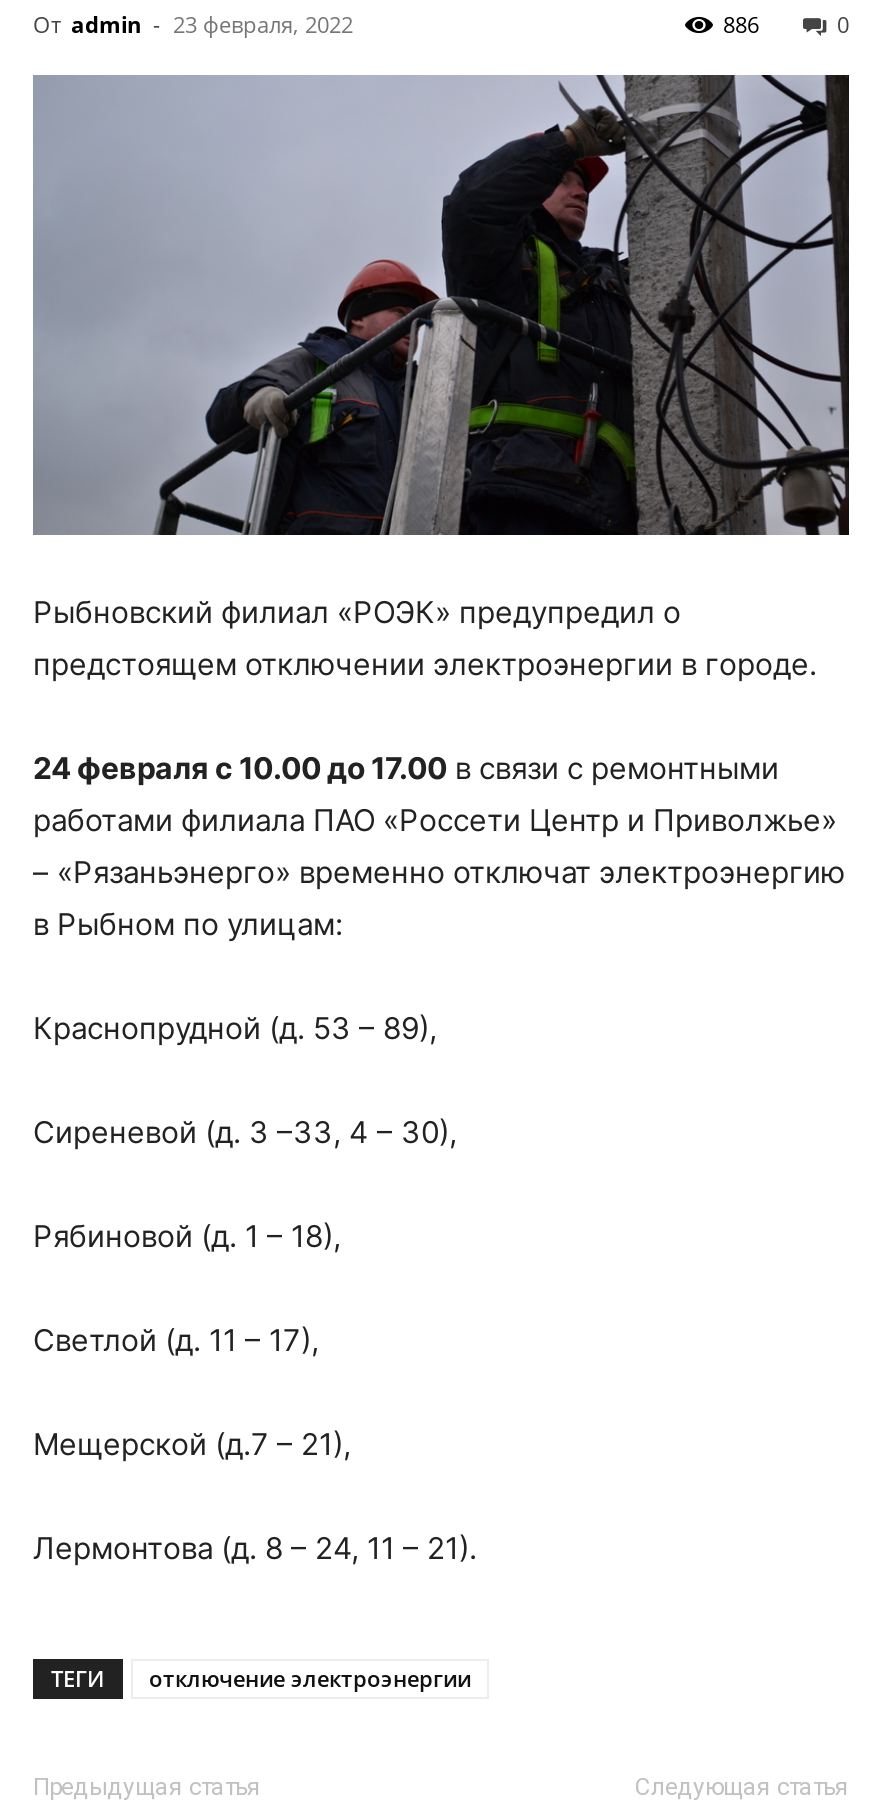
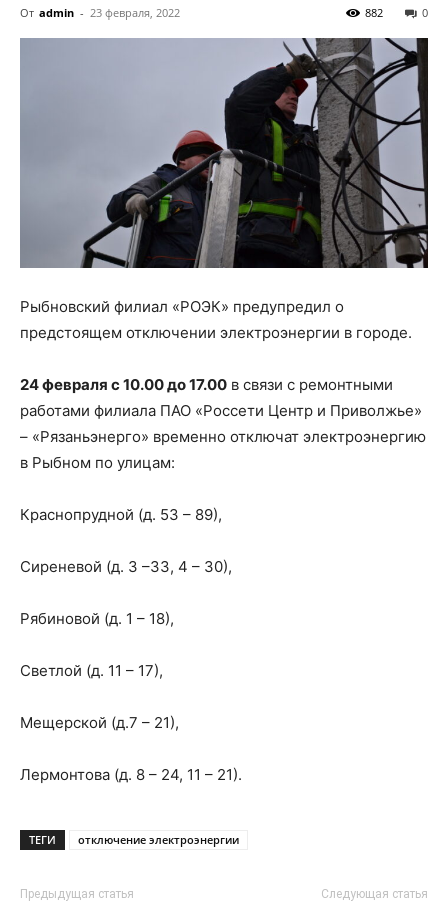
[723,9,759,39] 886 -> [365,5,383,20] 882

